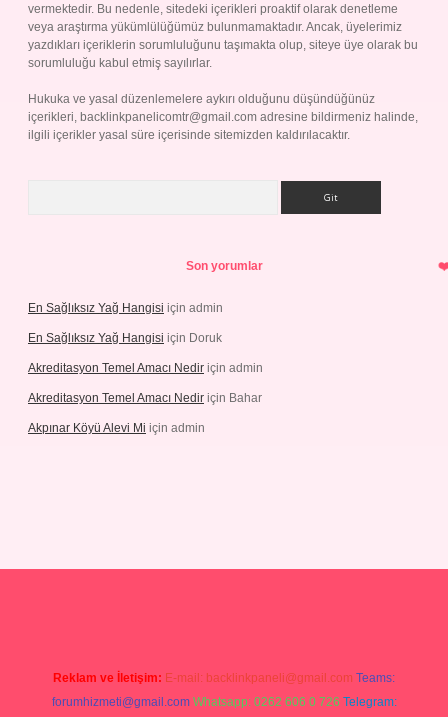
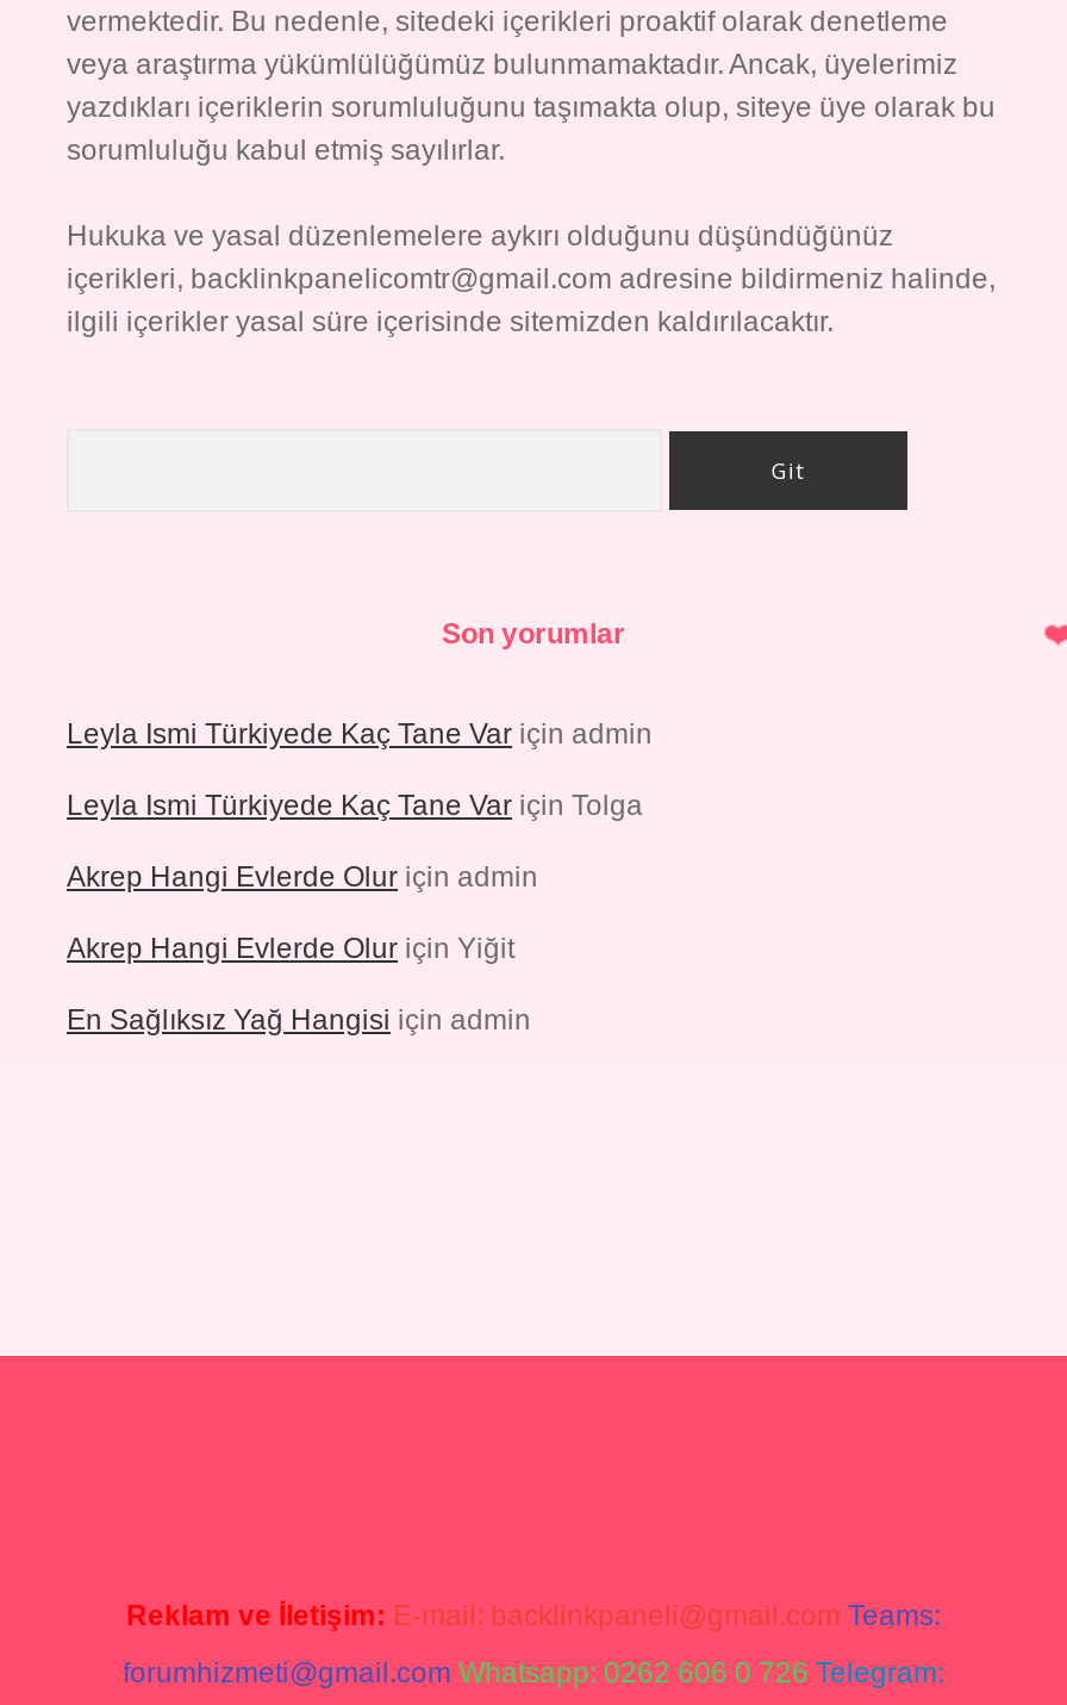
none -> [67,717,653,965] Leyla Ismi Türkiyede Kaç Tane Var için admin | Leyla Ismi Türkiyede Kaç Tane Var için Tolga | Akrep Hangi Evlerde Olur için admin | Akrep Hangi Evlerde Olur için Yiğit
moved [28,301,223,315] -> [67,1003,531,1037]: En Sağlıksız Yağ Hangisi için admin
[28,331,263,435] En Sağlıksız Yağ Hangisi için Doruk | Akreditasyon Temel Amacı Nedir için admin | Akreditasyon Temel Amacı Nedir için Bahar | Akpınar Köyü Alevi Mi için admin -> none

